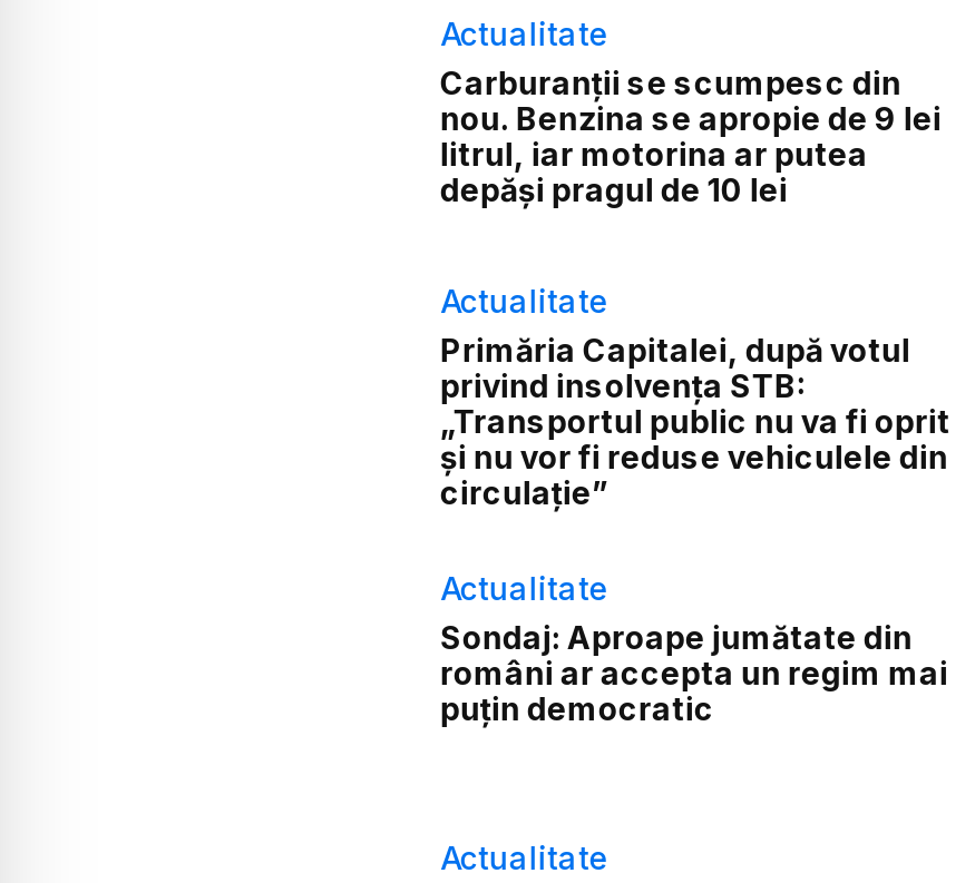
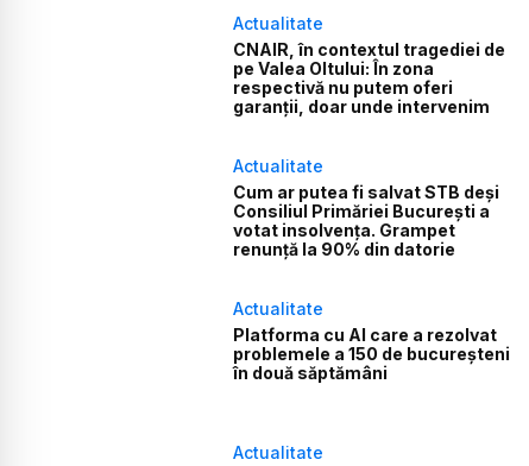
[440,64,941,208] Carburanții se scumpesc din | nou. Benzina se apropie de 9 lei | litrul, iar motorina ar putea | depăși pragul de 10 lei -> [233,39,506,116] CNAIR, în contextul tragediei de | pe Valea Oltului: În zona | respectivă nu putem oferi | garanții, doar unde intervenim
[440,332,950,512] Primăria Capitalei, după votul | privind insolvența STB: | „Transportul public nu va fi oprit | și nu vor fi reduse vehiculele din | circulație” -> [233,182,500,259] Cum ar putea fi salvat STB deși | Consiliul Primăriei București a | votat insolvența. Grampet | renunță la 90% din datorie
[440,619,948,728] Sondaj: Aproape jumătate din | români ar accepta un regim mai | puțin democratic -> [233,325,510,383] Platforma cu AI care a rezolvat | problemele a 150 de bucureșteni | în două săptămâni

